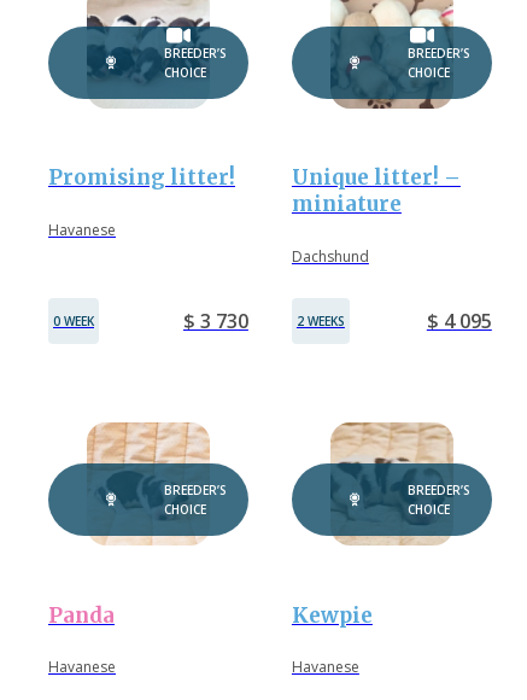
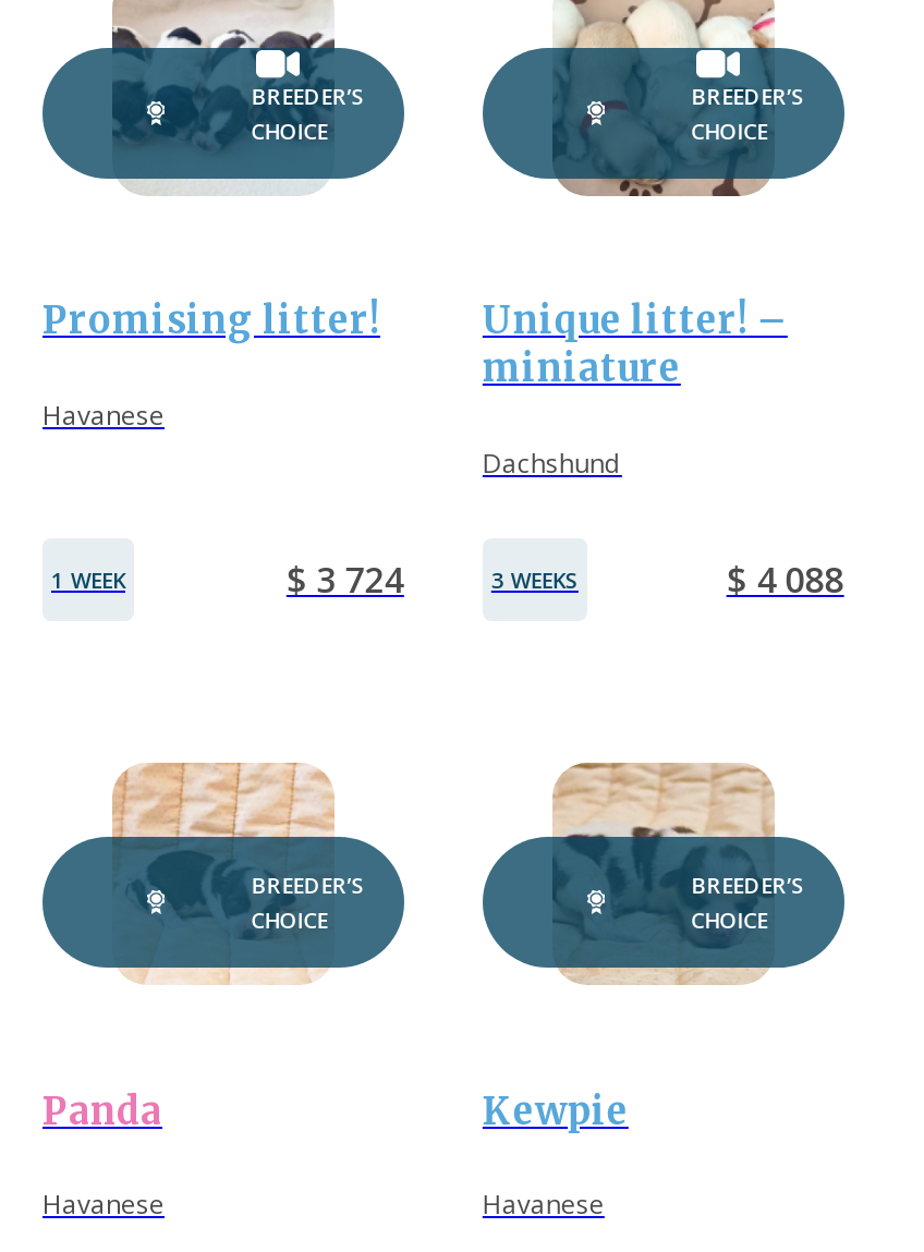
[53,313,94,330] 0 WEEK -> [51,565,125,595] 1 WEEK
[183,308,248,334] $ 3 730 -> [286,556,404,604] $ 3 724
[297,313,345,330] 2 WEEKS -> [491,565,578,595] 3 WEEKS
[427,308,492,334] $ 4 095 -> [726,556,844,604] $ 4 088

